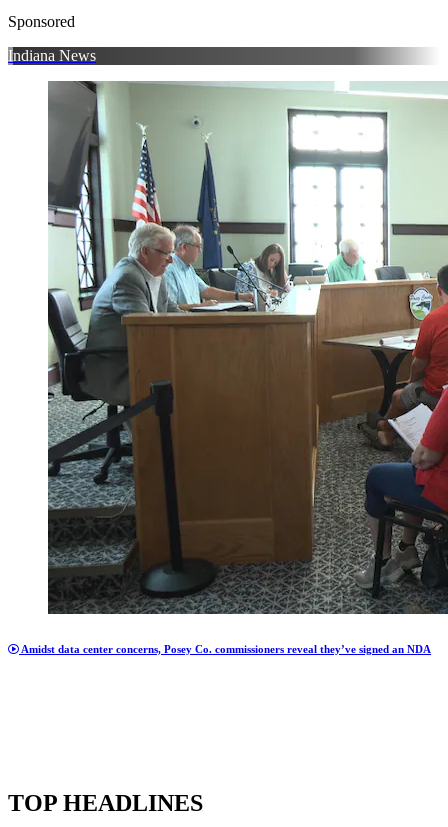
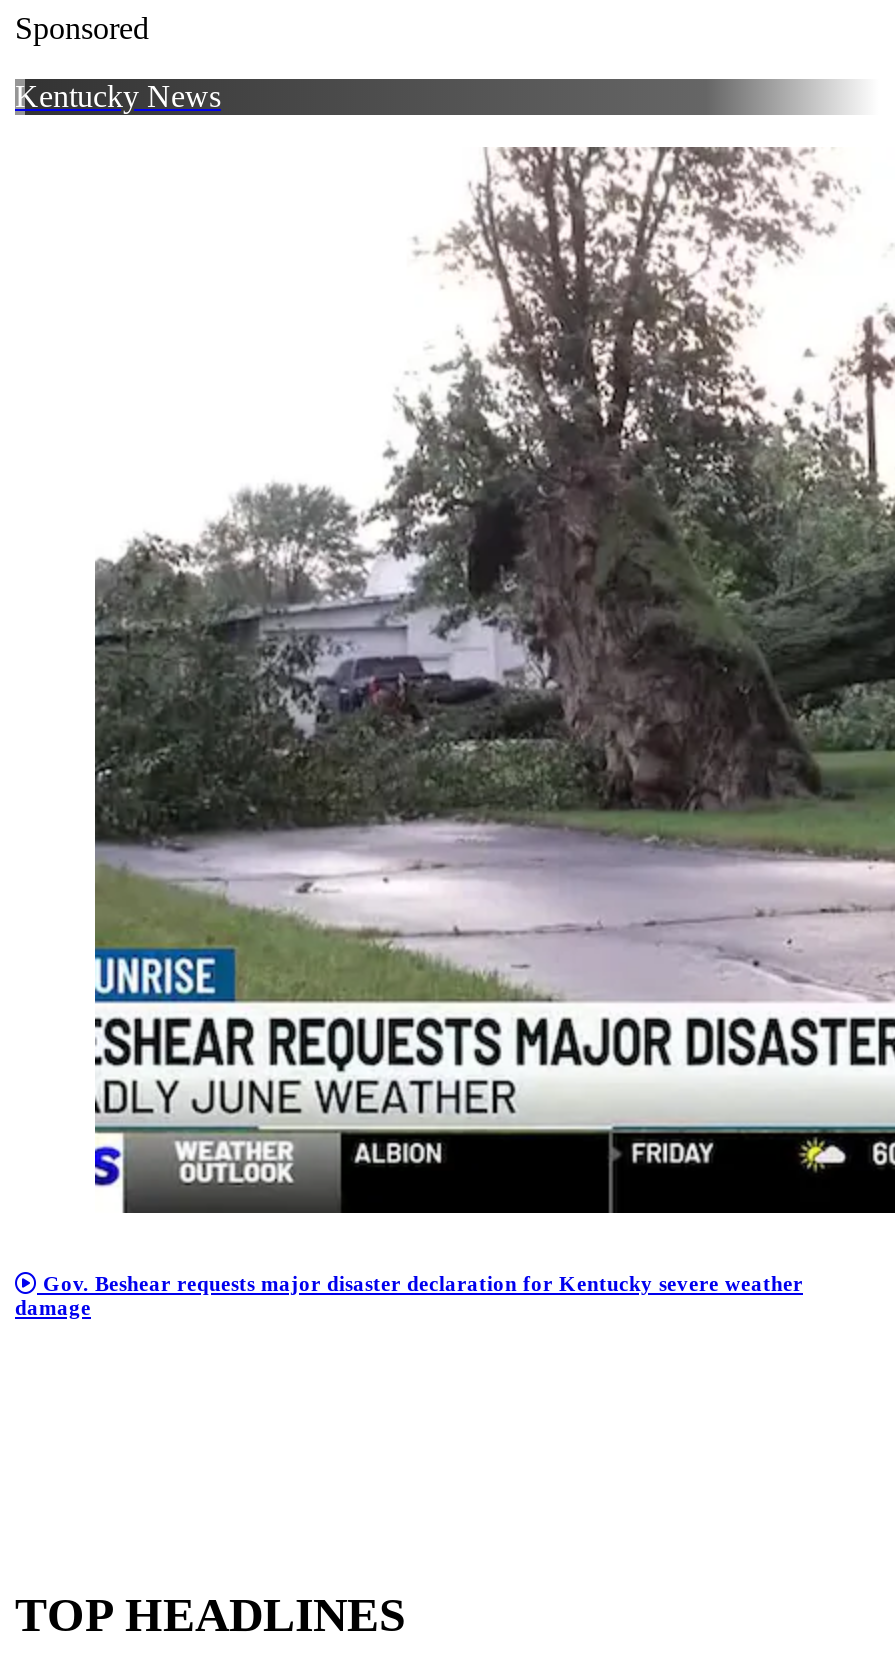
[8,47,96,64] Indiana News -> [15,79,221,113] Kentucky News
[21,80,445,655] [image] | Amidst data center concerns, Posey Co. commissioners reveal they’ve signed an NDA -> [15,145,889,1319] [image] | Gov. Beshear requests major disaster declaration for Kentucky severe weather | damage

